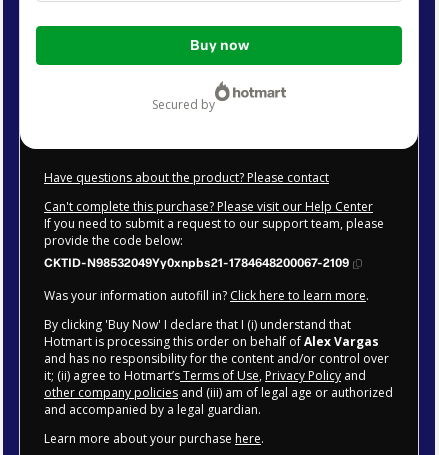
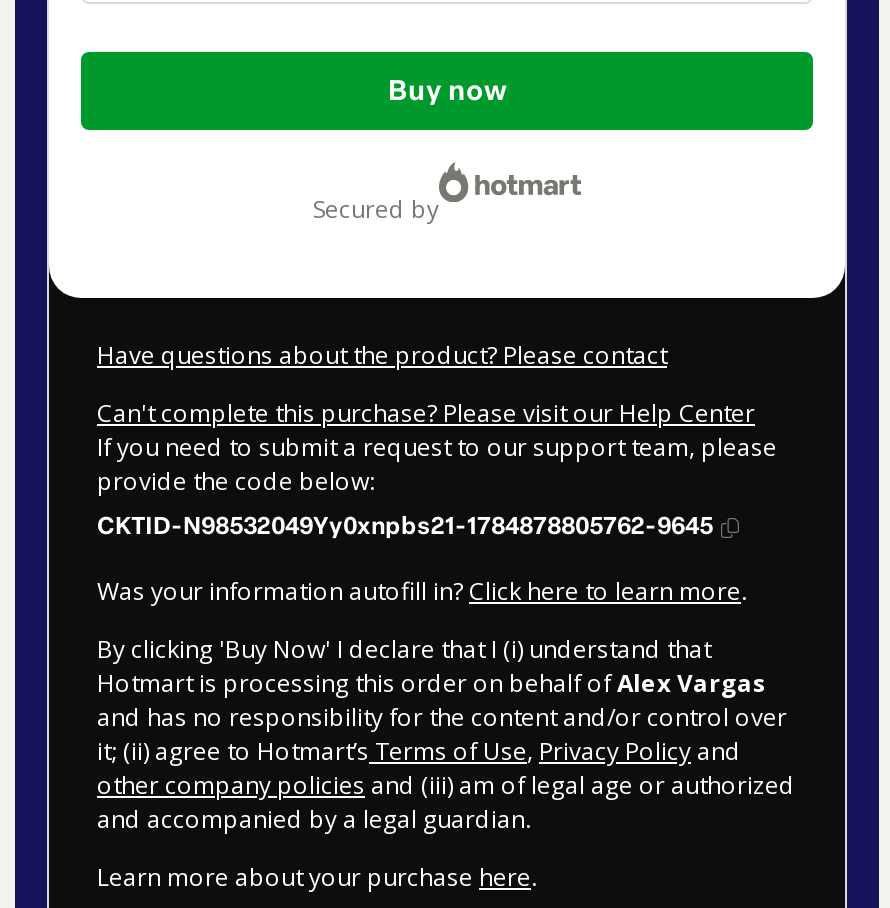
[44,256,349,270] CKTID-N98532049Yy0xnpbs21-1784648200067-2109 -> [97,513,713,541] CKTID-N98532049Yy0xnpbs21-1784878805762-9645

